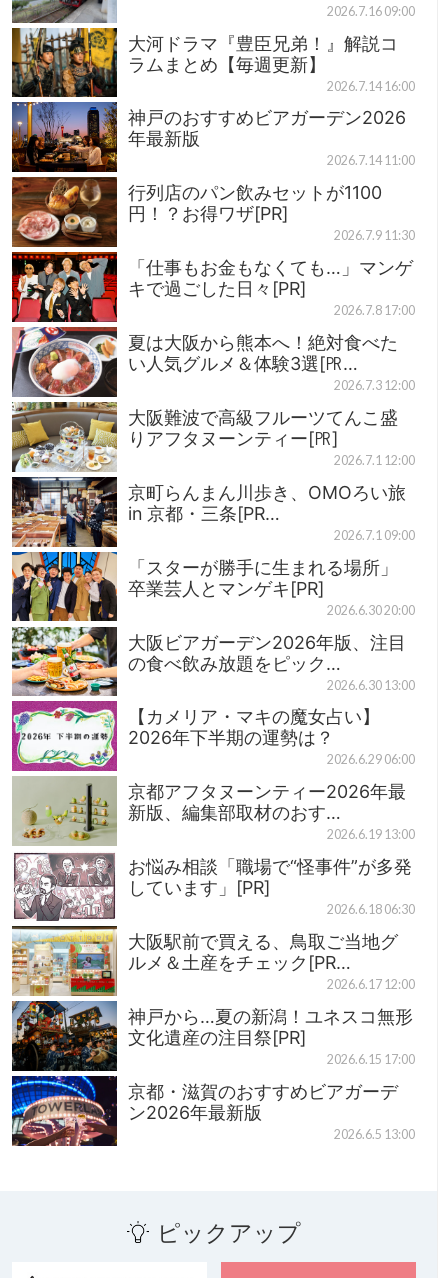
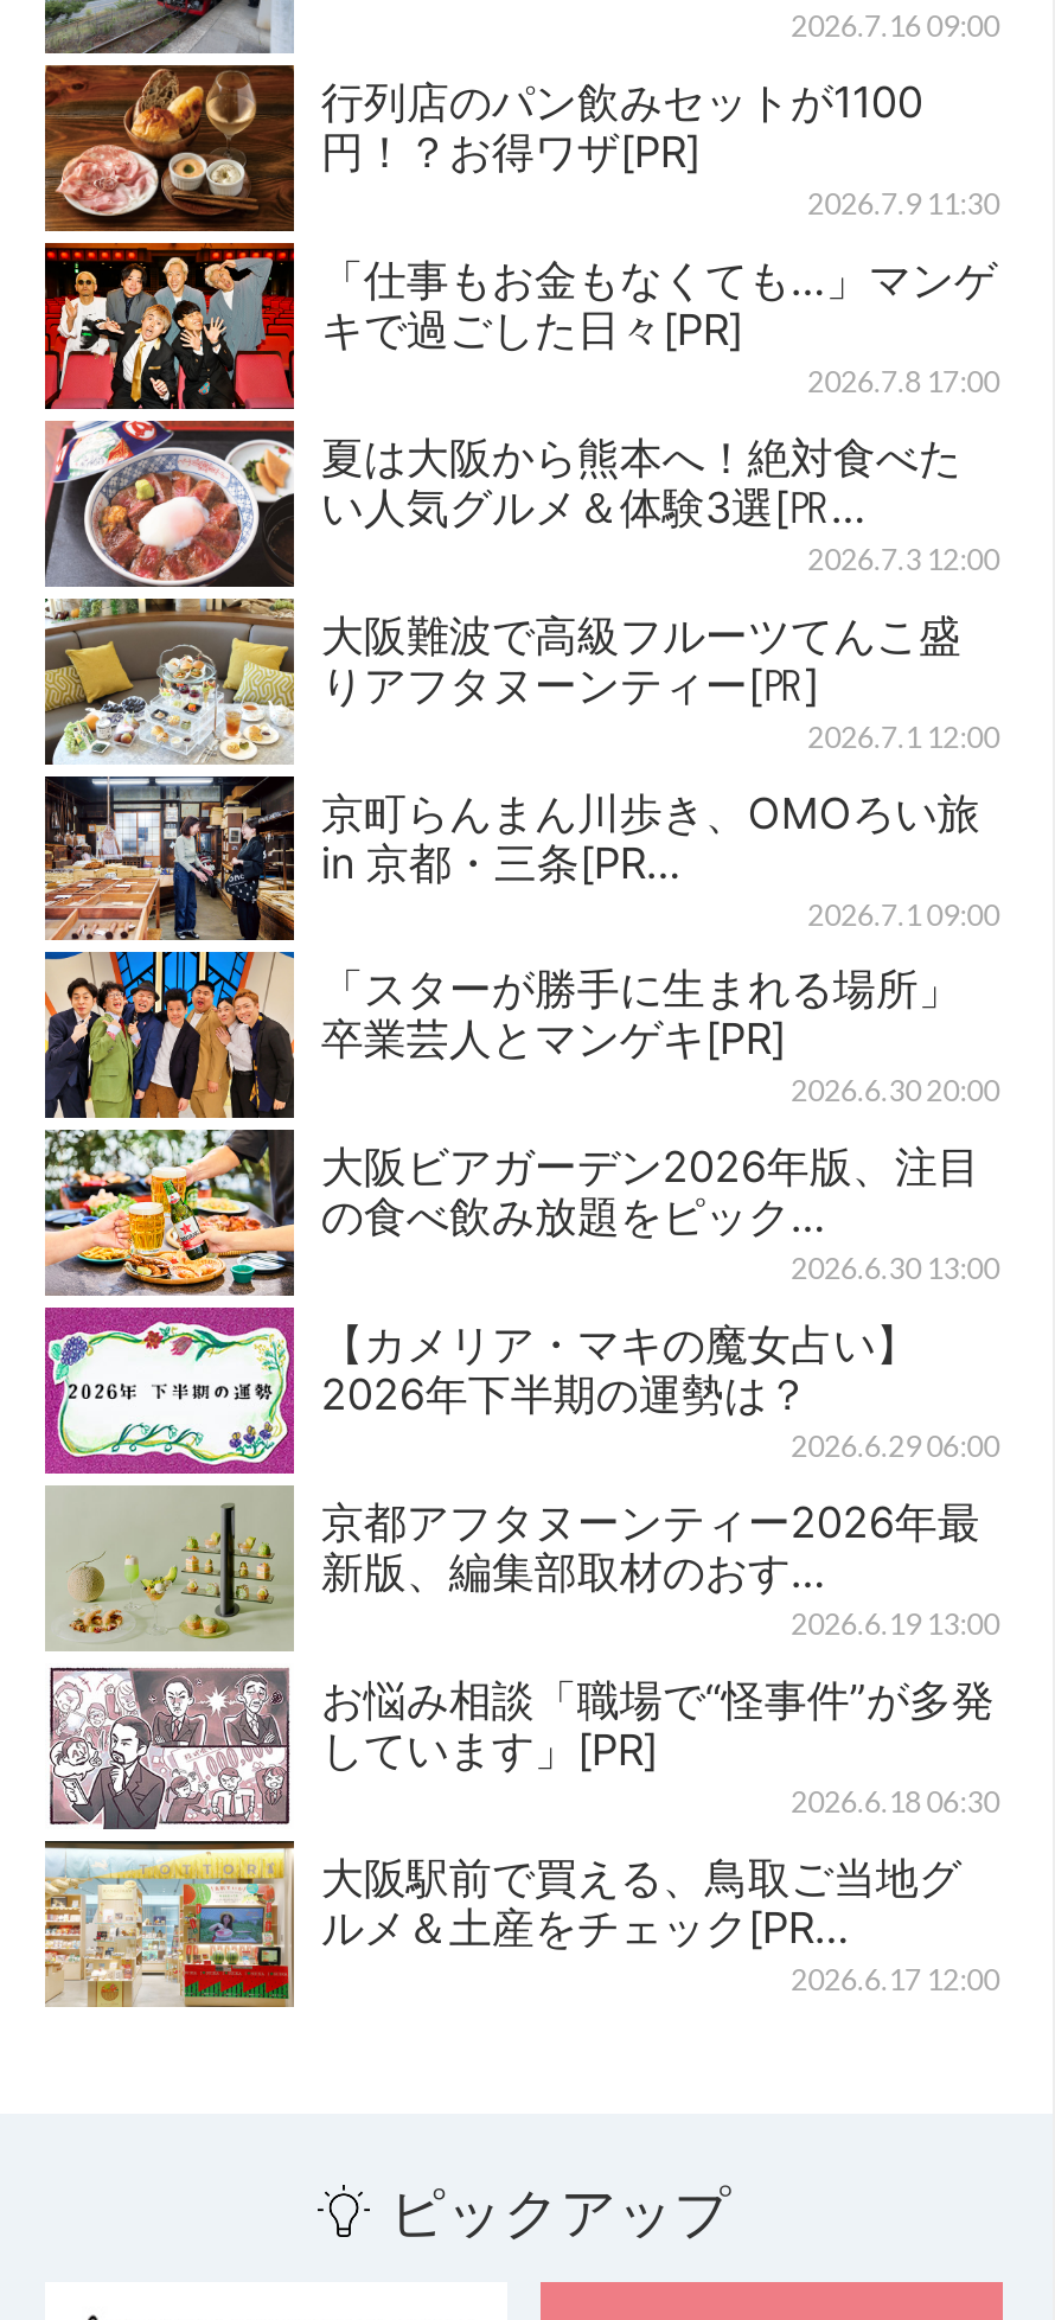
[11,27,415,178] [image] | 大河ドラマ『豊臣兄弟！』解説コ | ラムまとめ【毎週更新】 | 2026.7.14 16:00 | 神戸のおすすめビアガーデン2026 | 年最新版 | 2026.7.14 11:00 -> none
[11,1000,415,1147] [image] | 神戸から…夏の新潟！ユネスコ無形 | 文化遺産の注目祭[PR] | 2026.6.15 17:00 | 京都・滋賀のおすすめビアガーデ | ン2026年最新版 | 2026.6.5 13:00 -> none

